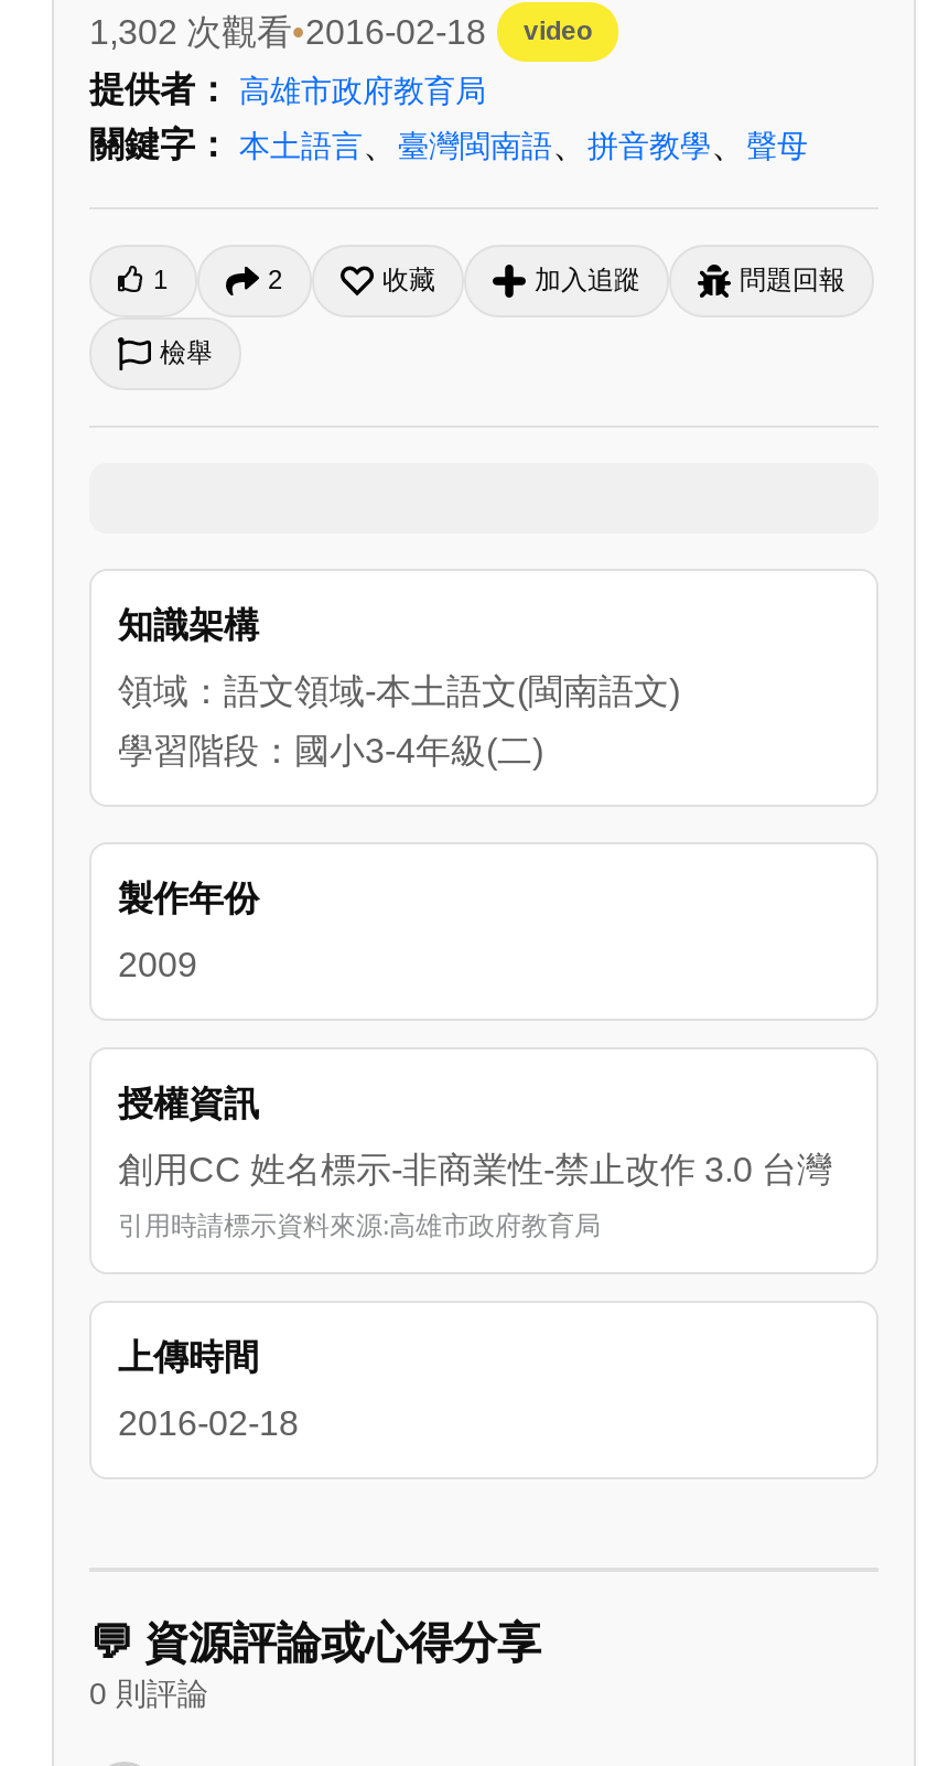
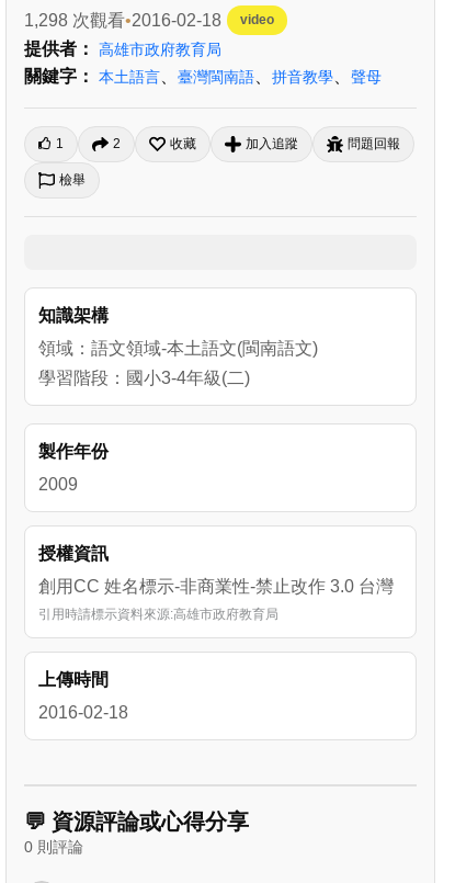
[89,13,592,50] 1,302 次觀看 2016-02-18 video -> [24,11,274,29] 1,298 次觀看 2016-02-18 video

